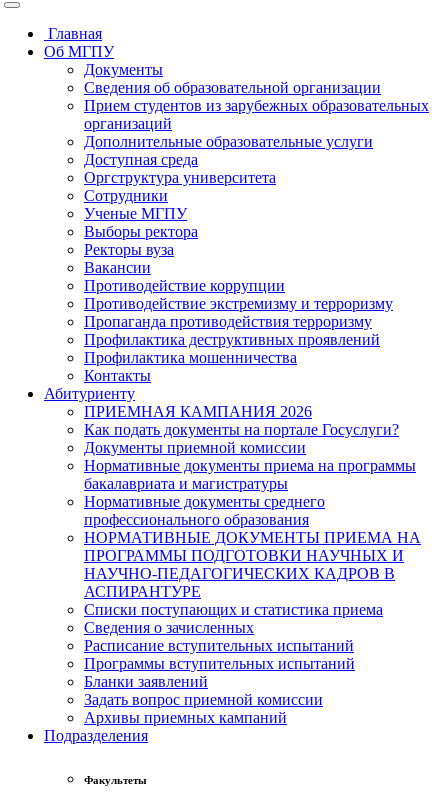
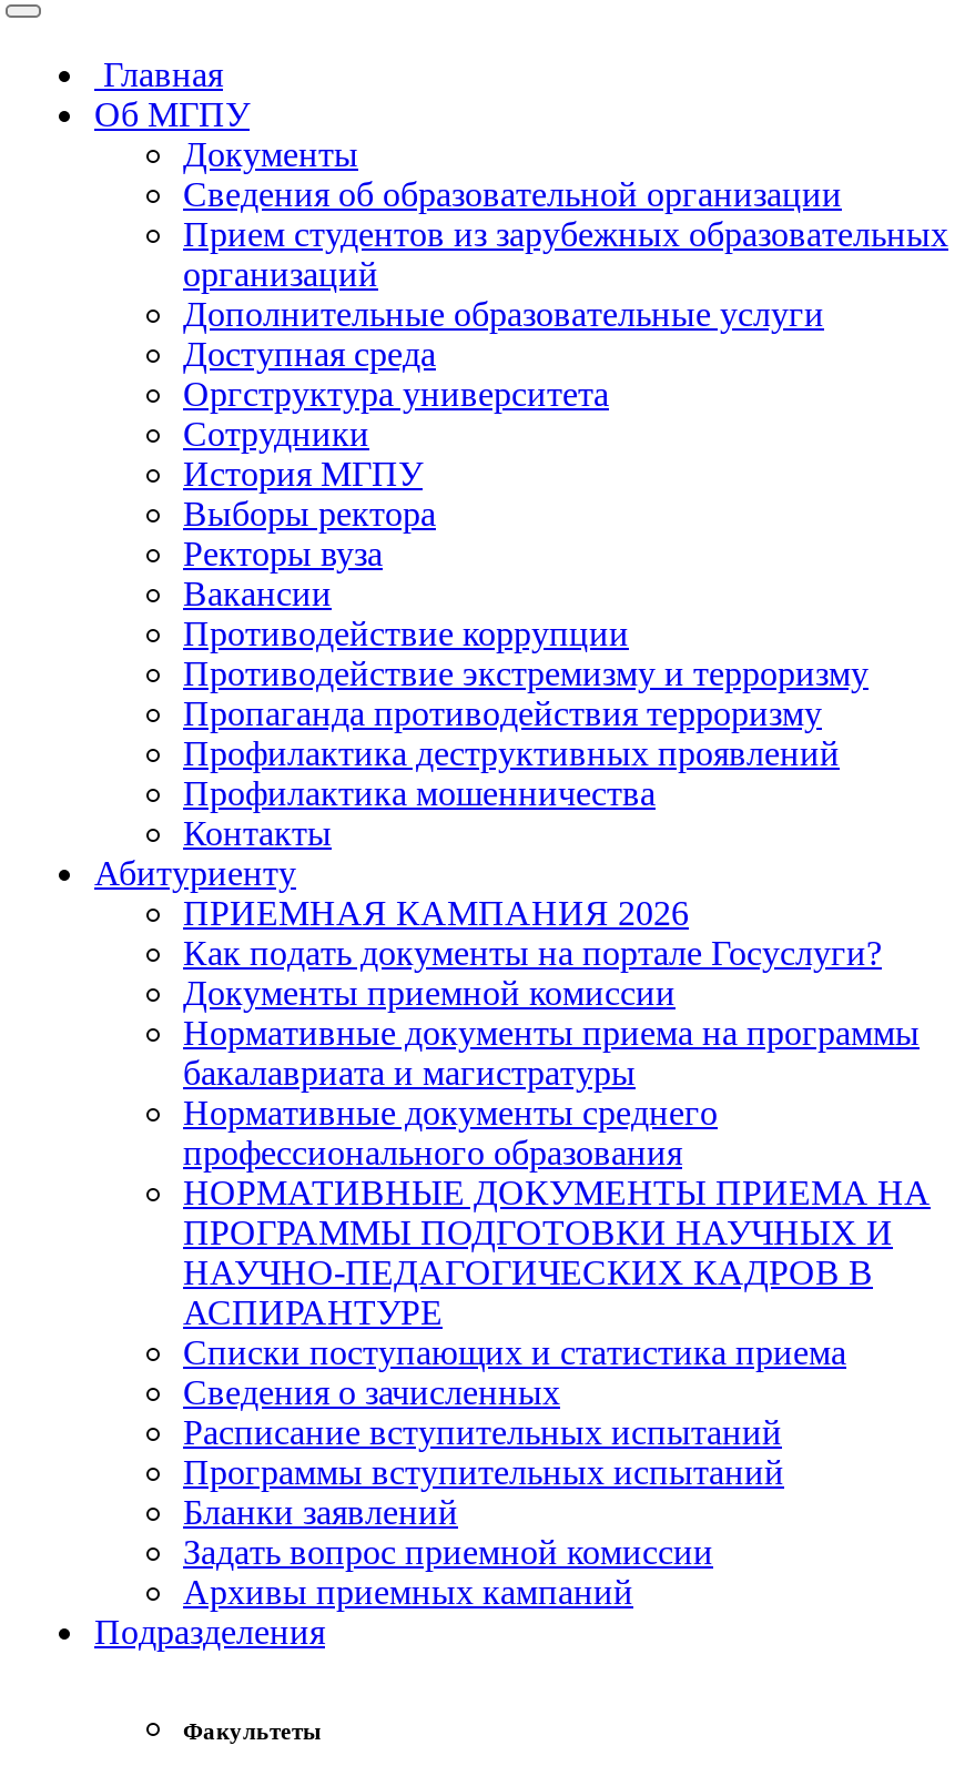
[84,205,187,222] Ученые МГПУ -> [183,455,423,493] История МГПУ

